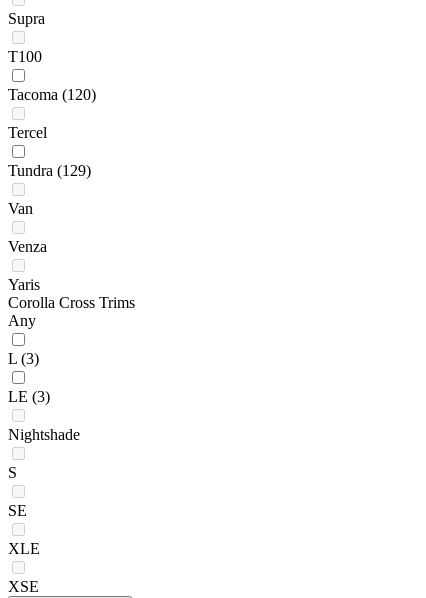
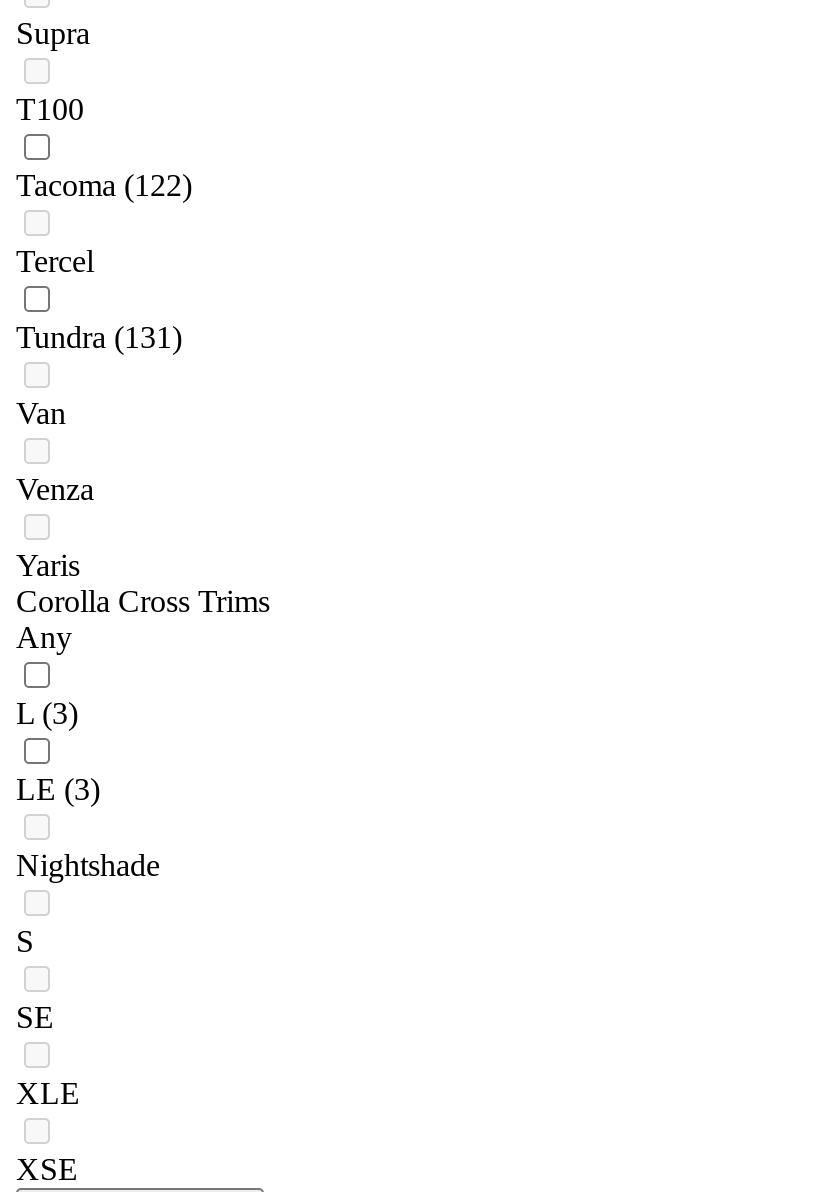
[8,86,96,103] Tacoma (120) -> [16,169,192,203] Tacoma (122)
[8,162,91,179] Tundra (129) -> [16,321,182,355] Tundra (131)

